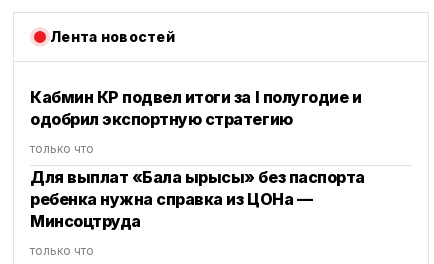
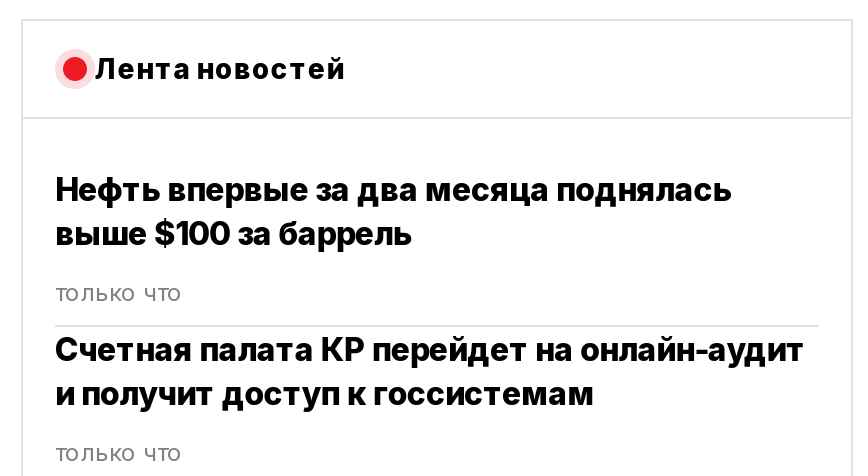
[30,87,361,129] Кабмин КР подвел итоги за I полугодие и | одобрил экспортную стратегию -> [55,168,731,252] Нефть впервые за два месяца поднялась | выше $100 за баррель
[30,167,365,231] Для выплат «Бала ырысы» без паспорта | ребенка нужна справка из ЦОНа — | Минсоцтруда -> [55,328,805,412] Счетная палата КР перейдет на онлайн-аудит | и получит доступ к госсистемам

